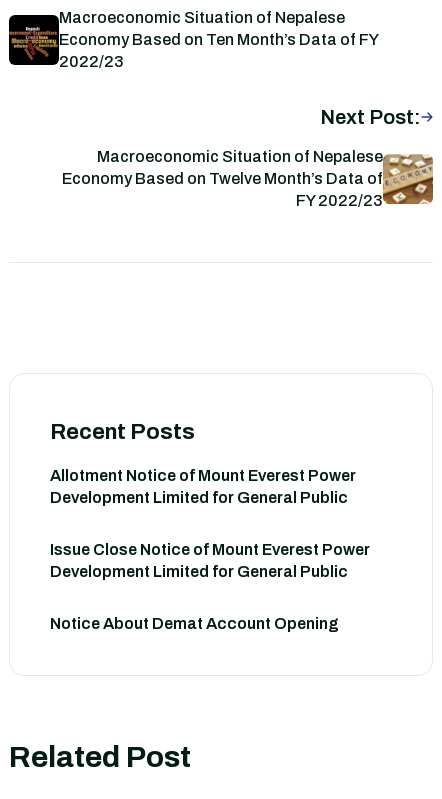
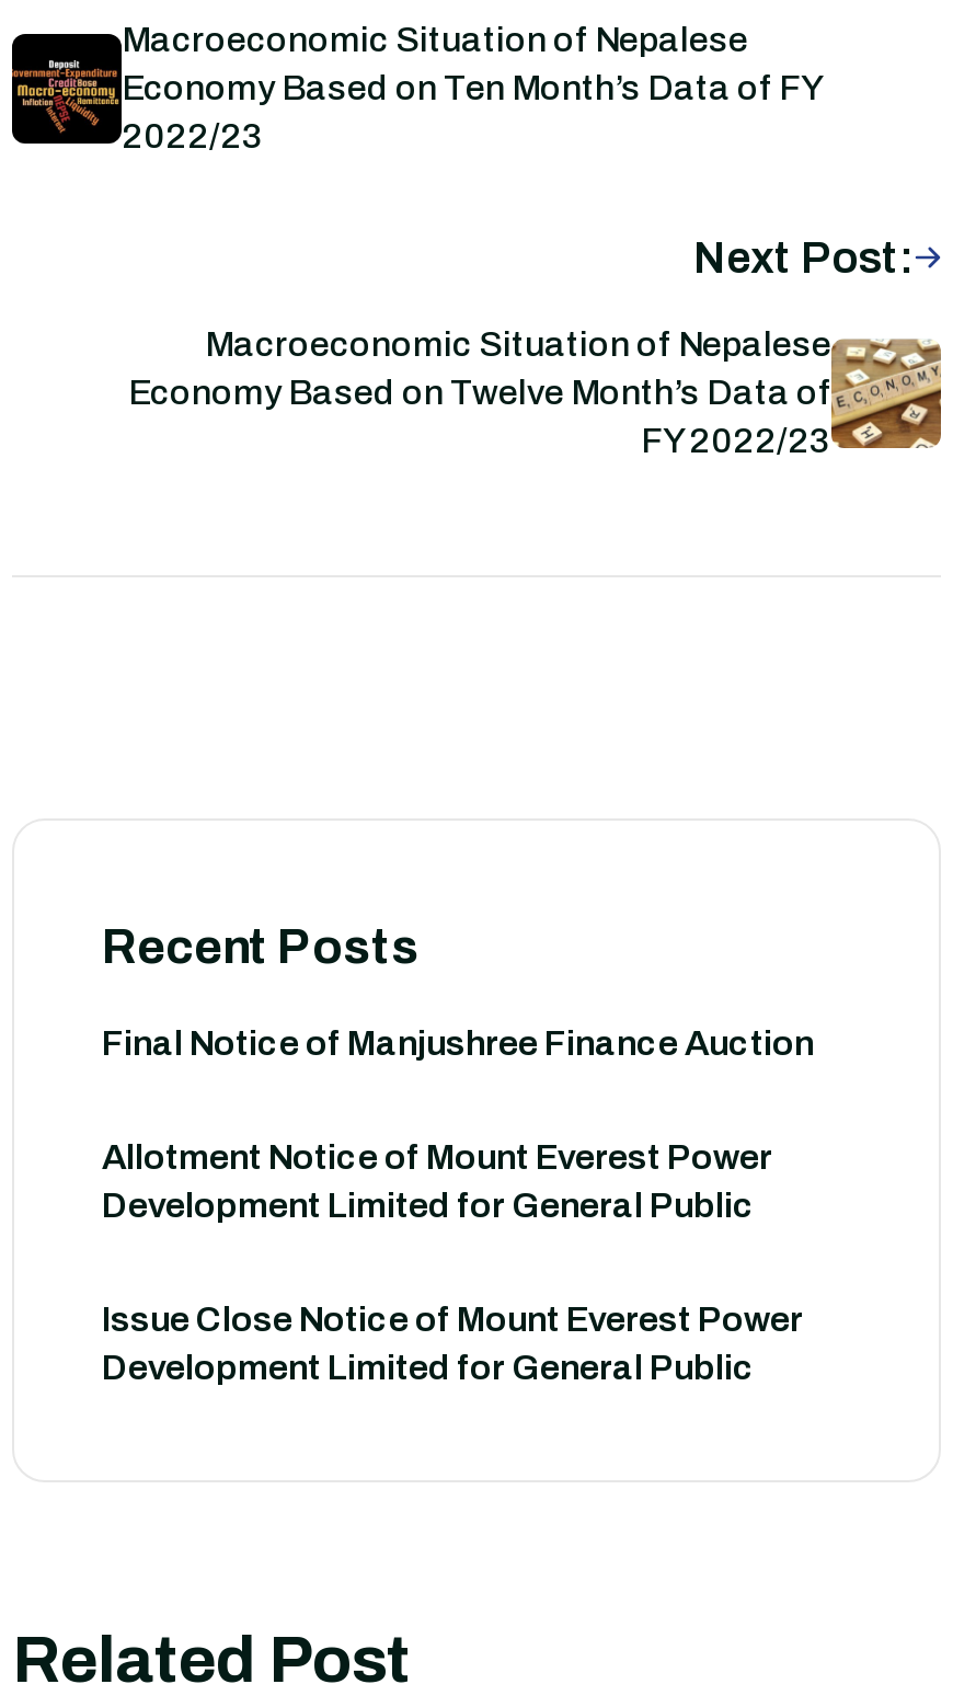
none -> [102,1024,814,1062] Final Notice of Manjushree Finance Auction
moved [50,467,370,580] -> [102,1138,803,1386]: Allotment Notice of Mount Everest Power | Development Limited for General Public | Issue Close Notice of Mount Everest Power | Development Limited for General Public
[50,615,339,632] Notice About Demat Account Opening -> none

